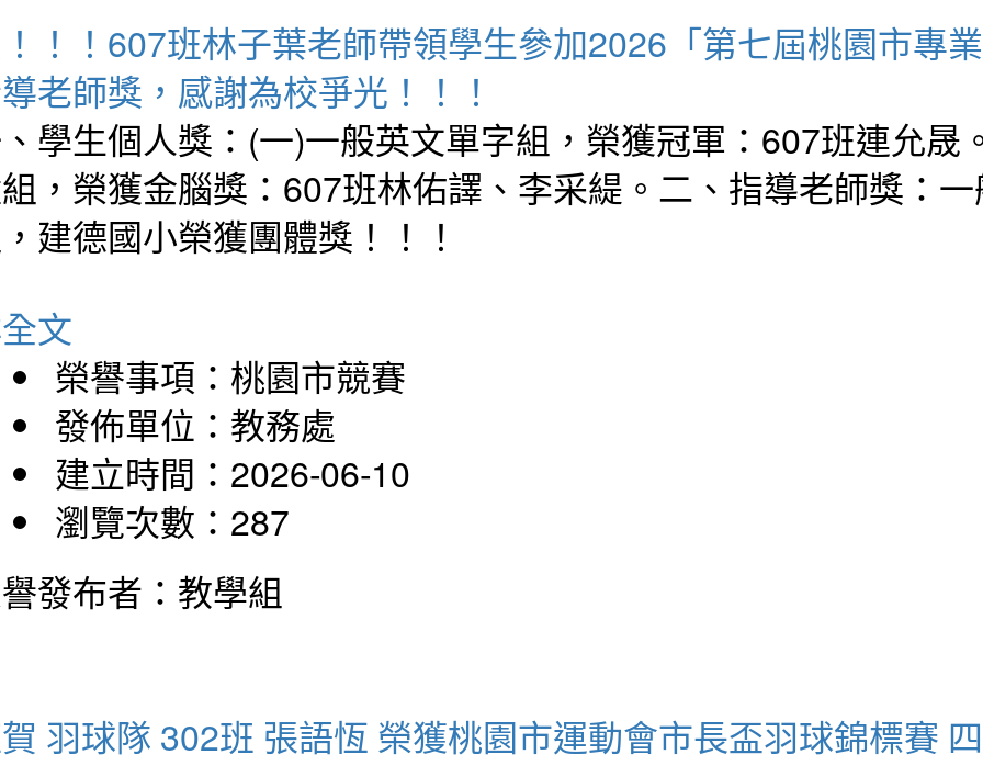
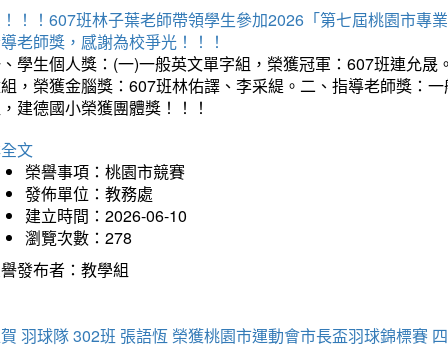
[55,496,290,547] 瀏覽次數：287 -> [25,226,132,249] 瀏覽次數：278

